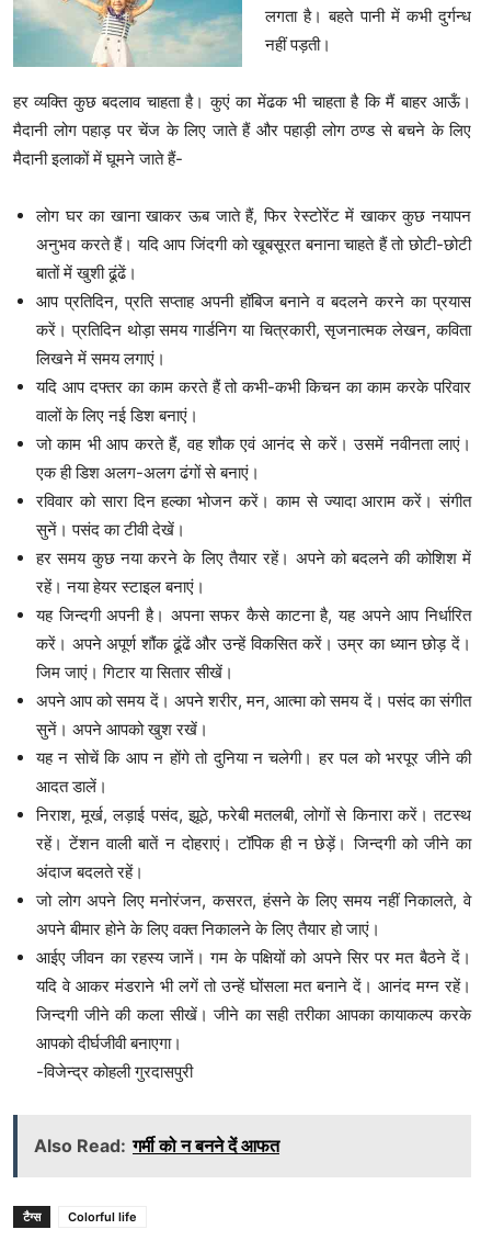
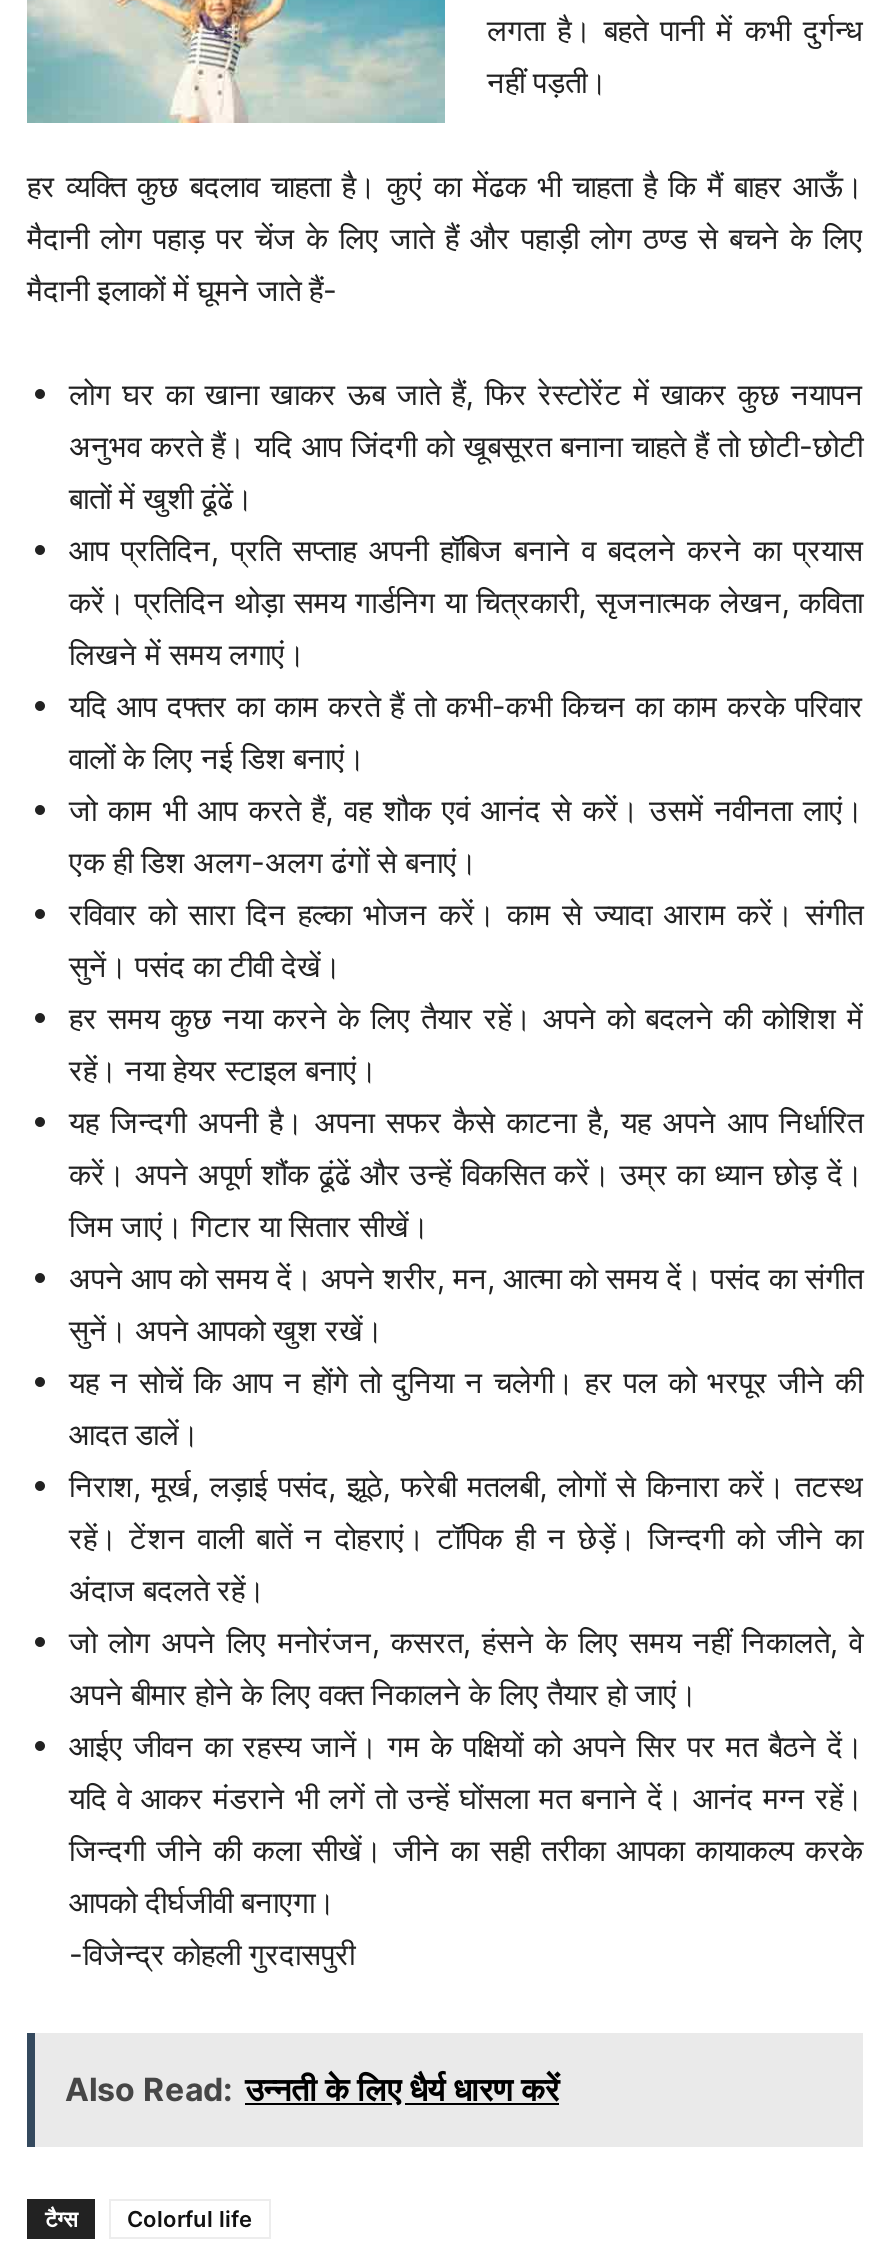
[34,1135,279,1157] Also Read: गर्मी को न बनने दें आफत -> [65,2069,559,2109] Also Read: उन्नती के लिए धैर्य धारण करें

